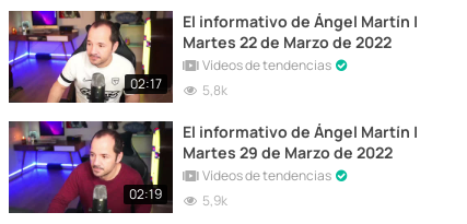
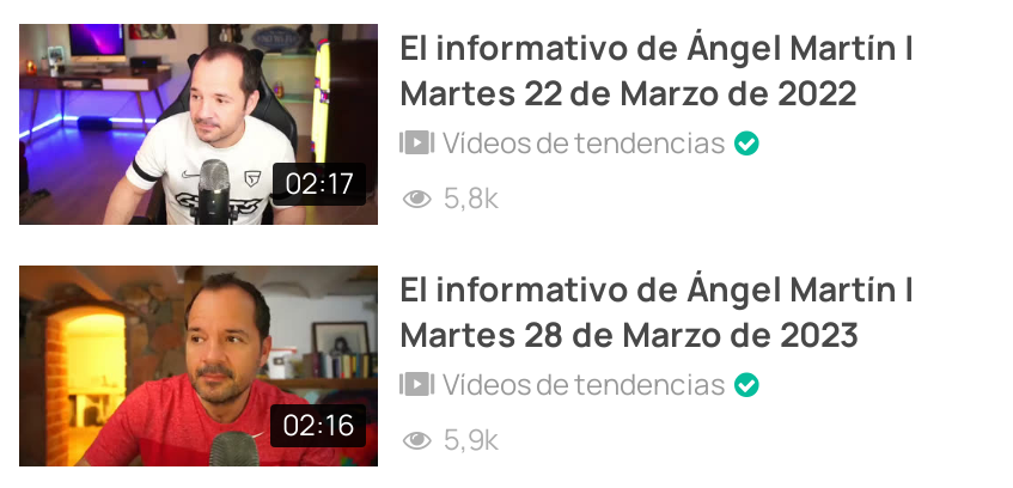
[8,120,172,214] [image] | 02:19 -> [17,263,378,469] [image] | 02:16
[183,142,393,163] Martes 29 de Marzo de 2022 -> [399,311,859,356] Martes 28 de Marzo de 2023

